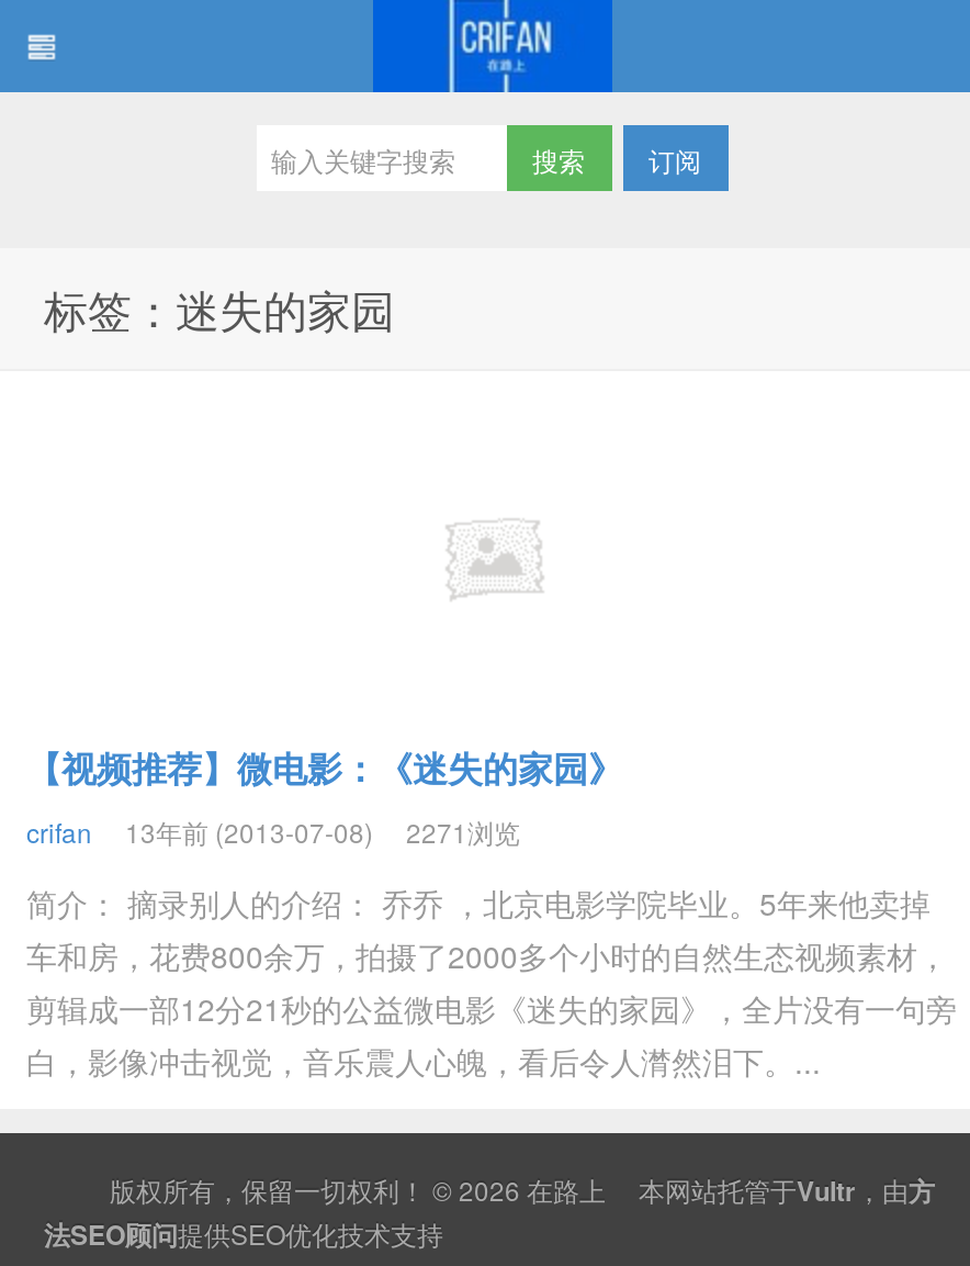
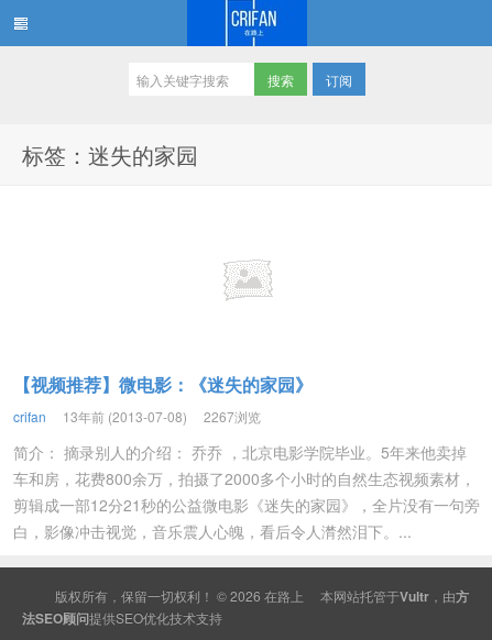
[26,813,520,850] crifan 13年前 (2013-07-08) 2271浏览 -> [13,407,261,426] crifan 13年前 (2013-07-08) 2267浏览

